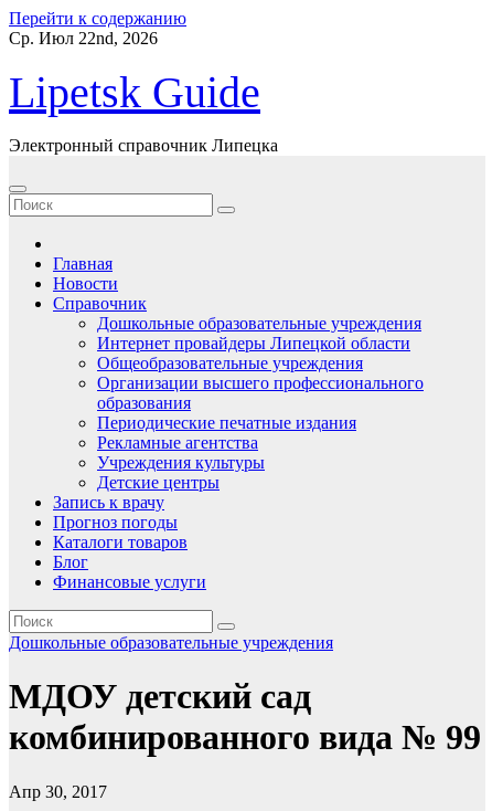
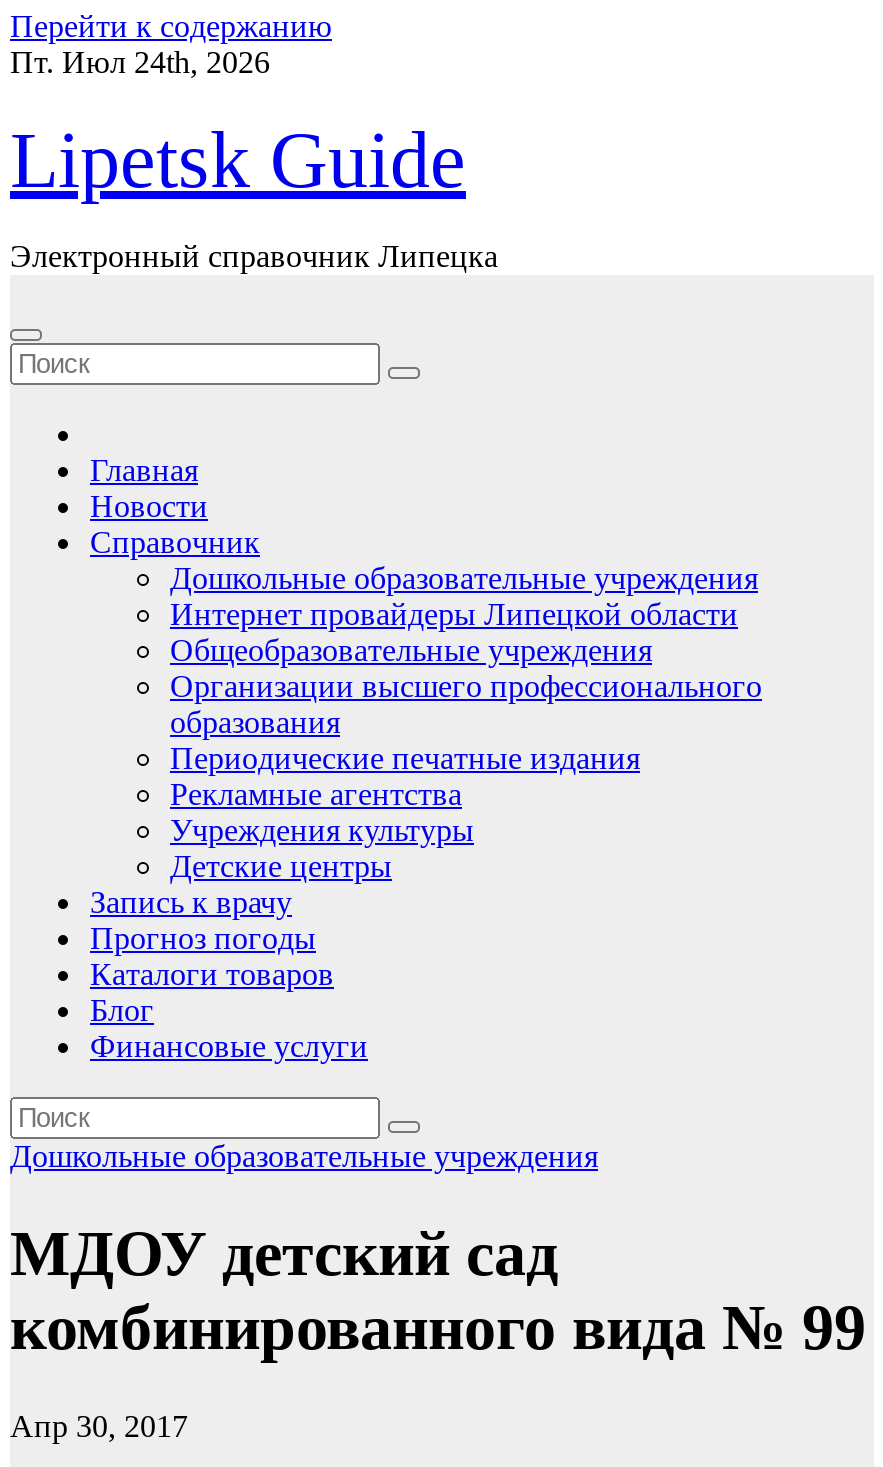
[9,29,158,48] Ср. Июл 22nd, 2026 -> [10,45,270,79] Пт. Июл 24th, 2026

